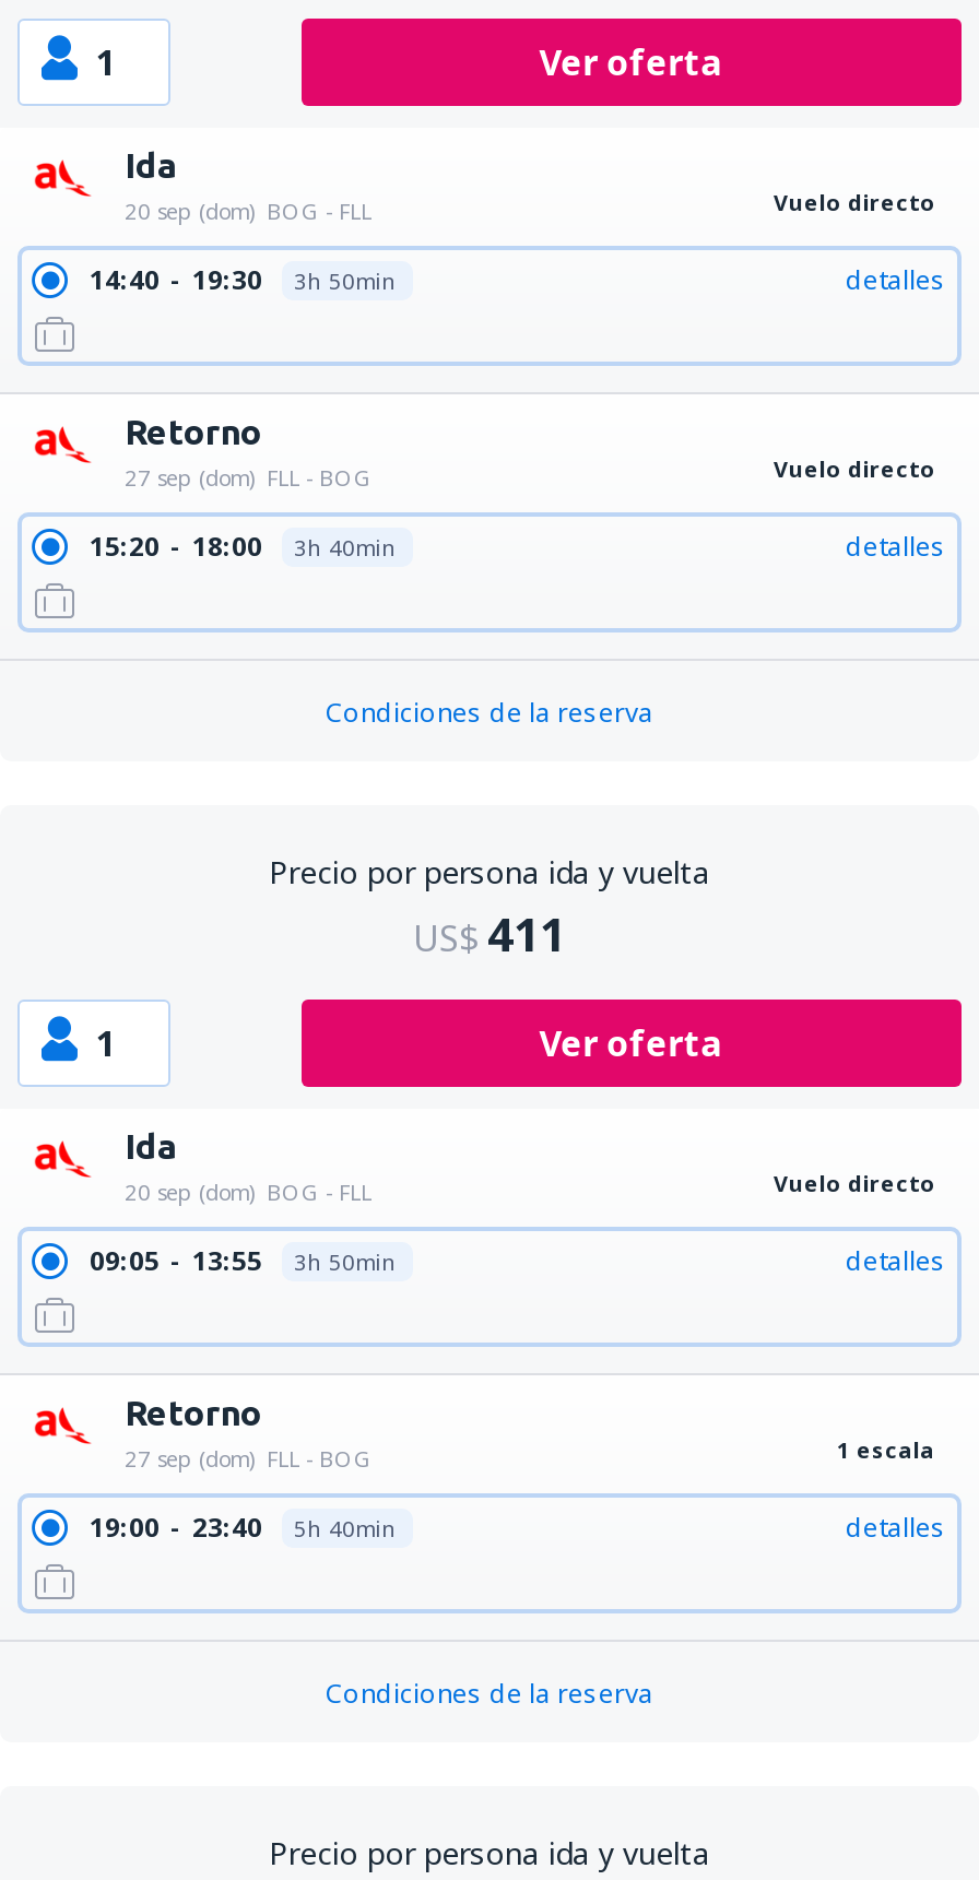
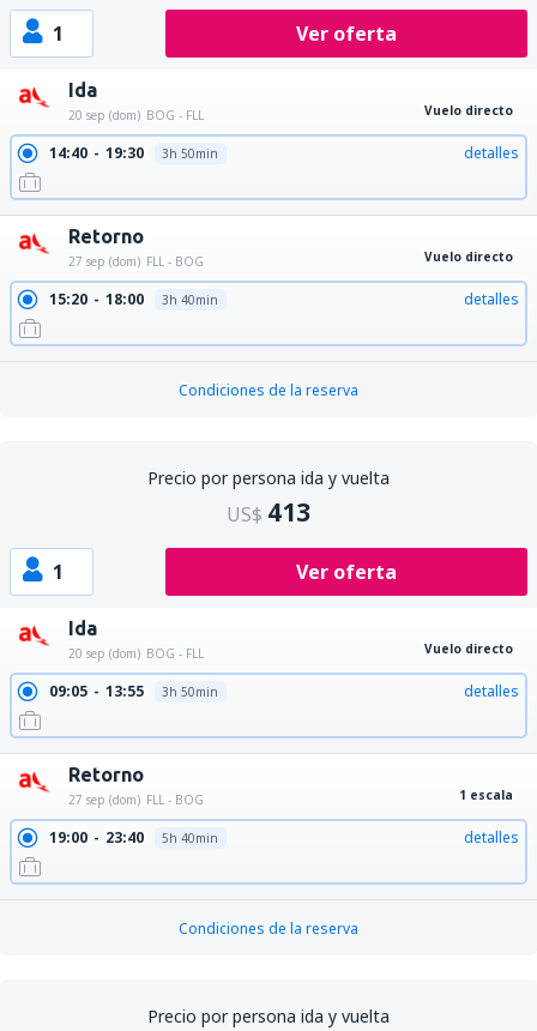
[413,903,566,965] US$ 411 -> [227,495,310,529] US$ 413

